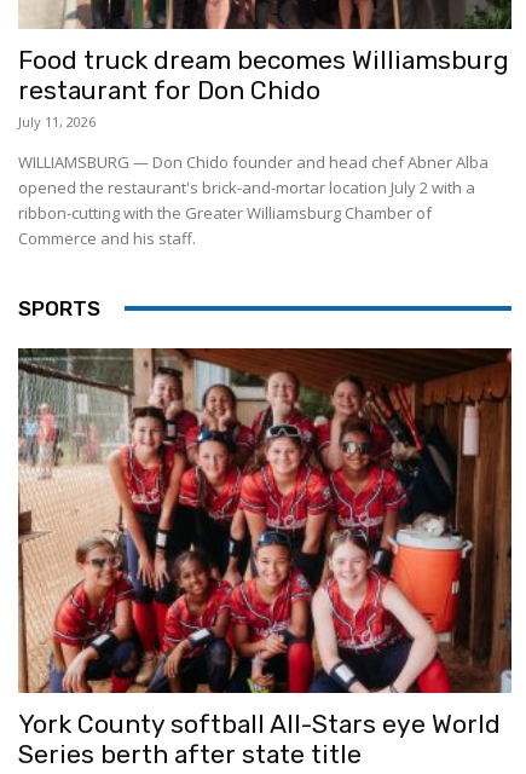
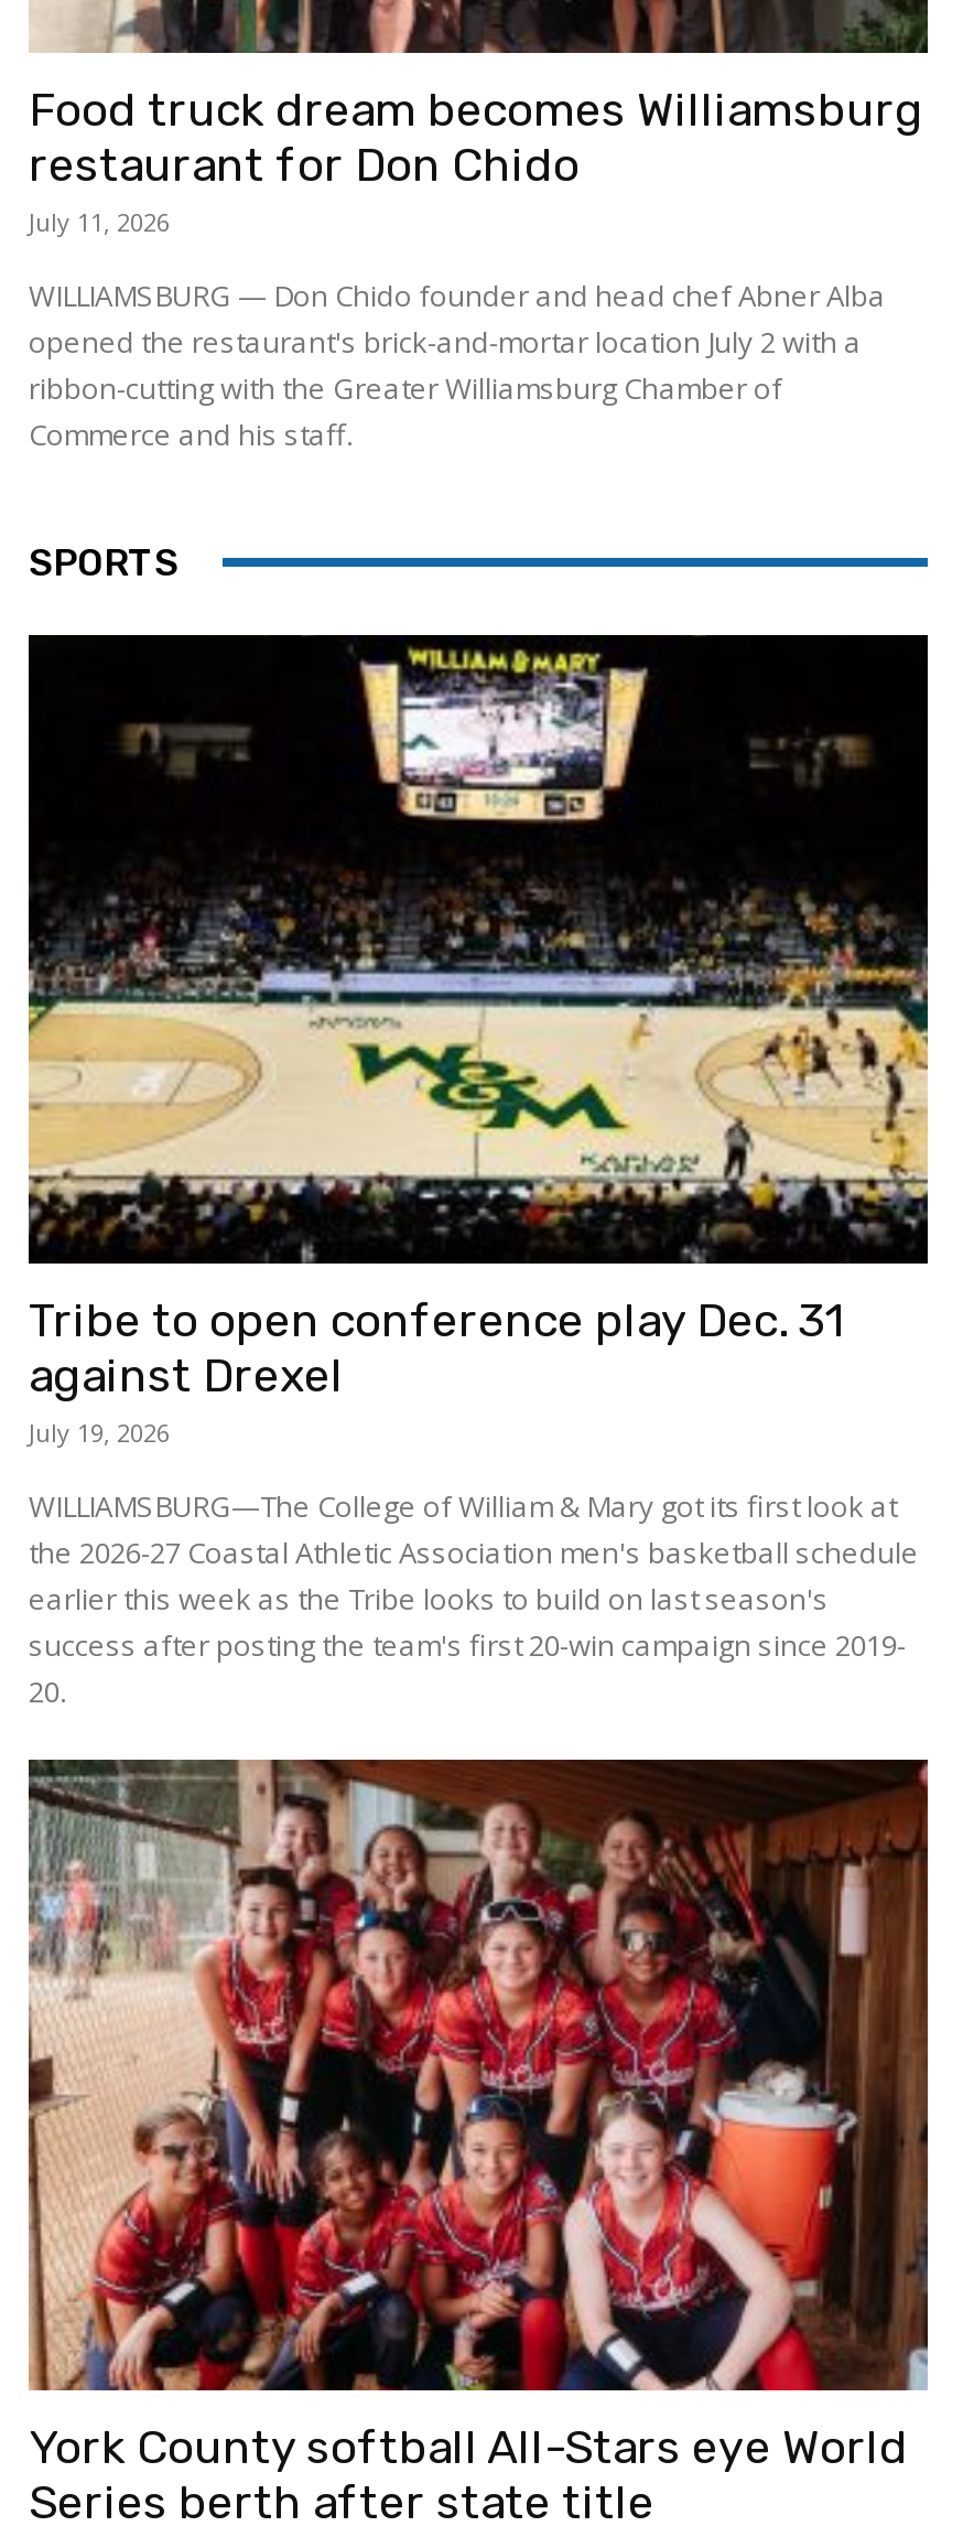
none -> [26,633,930,1712] [image] | Tribe to open conference play Dec. 31 | against Drexel | July 19, 2026 | WILLIAMSBURG—The College of William & Mary got its first look at | the 2026-27 Coastal Athletic Association men's basketball schedule | earlier this week as the Tribe looks to build on last season's | success after posting the team's first 20-win campaign since 2019- | 20.

